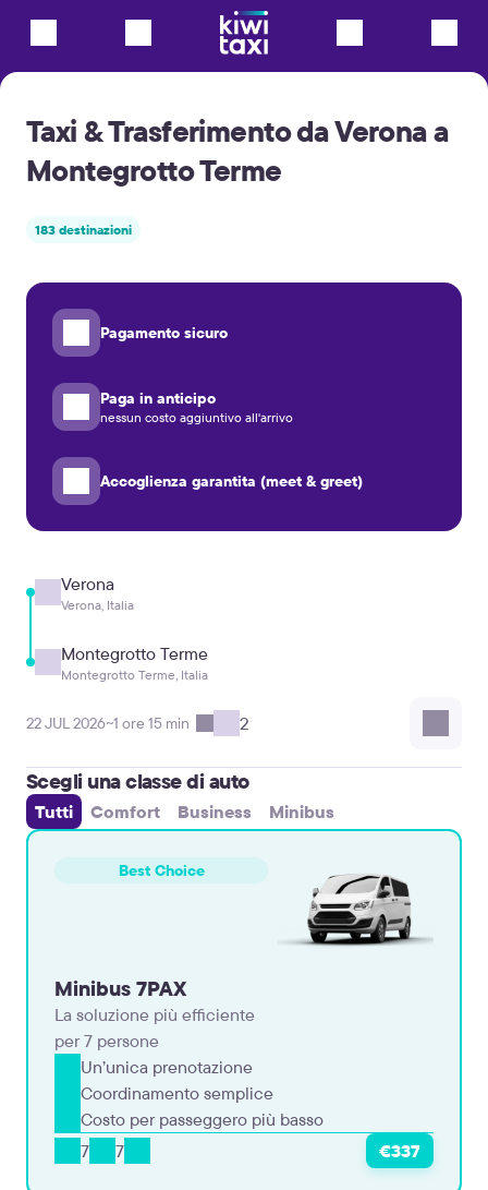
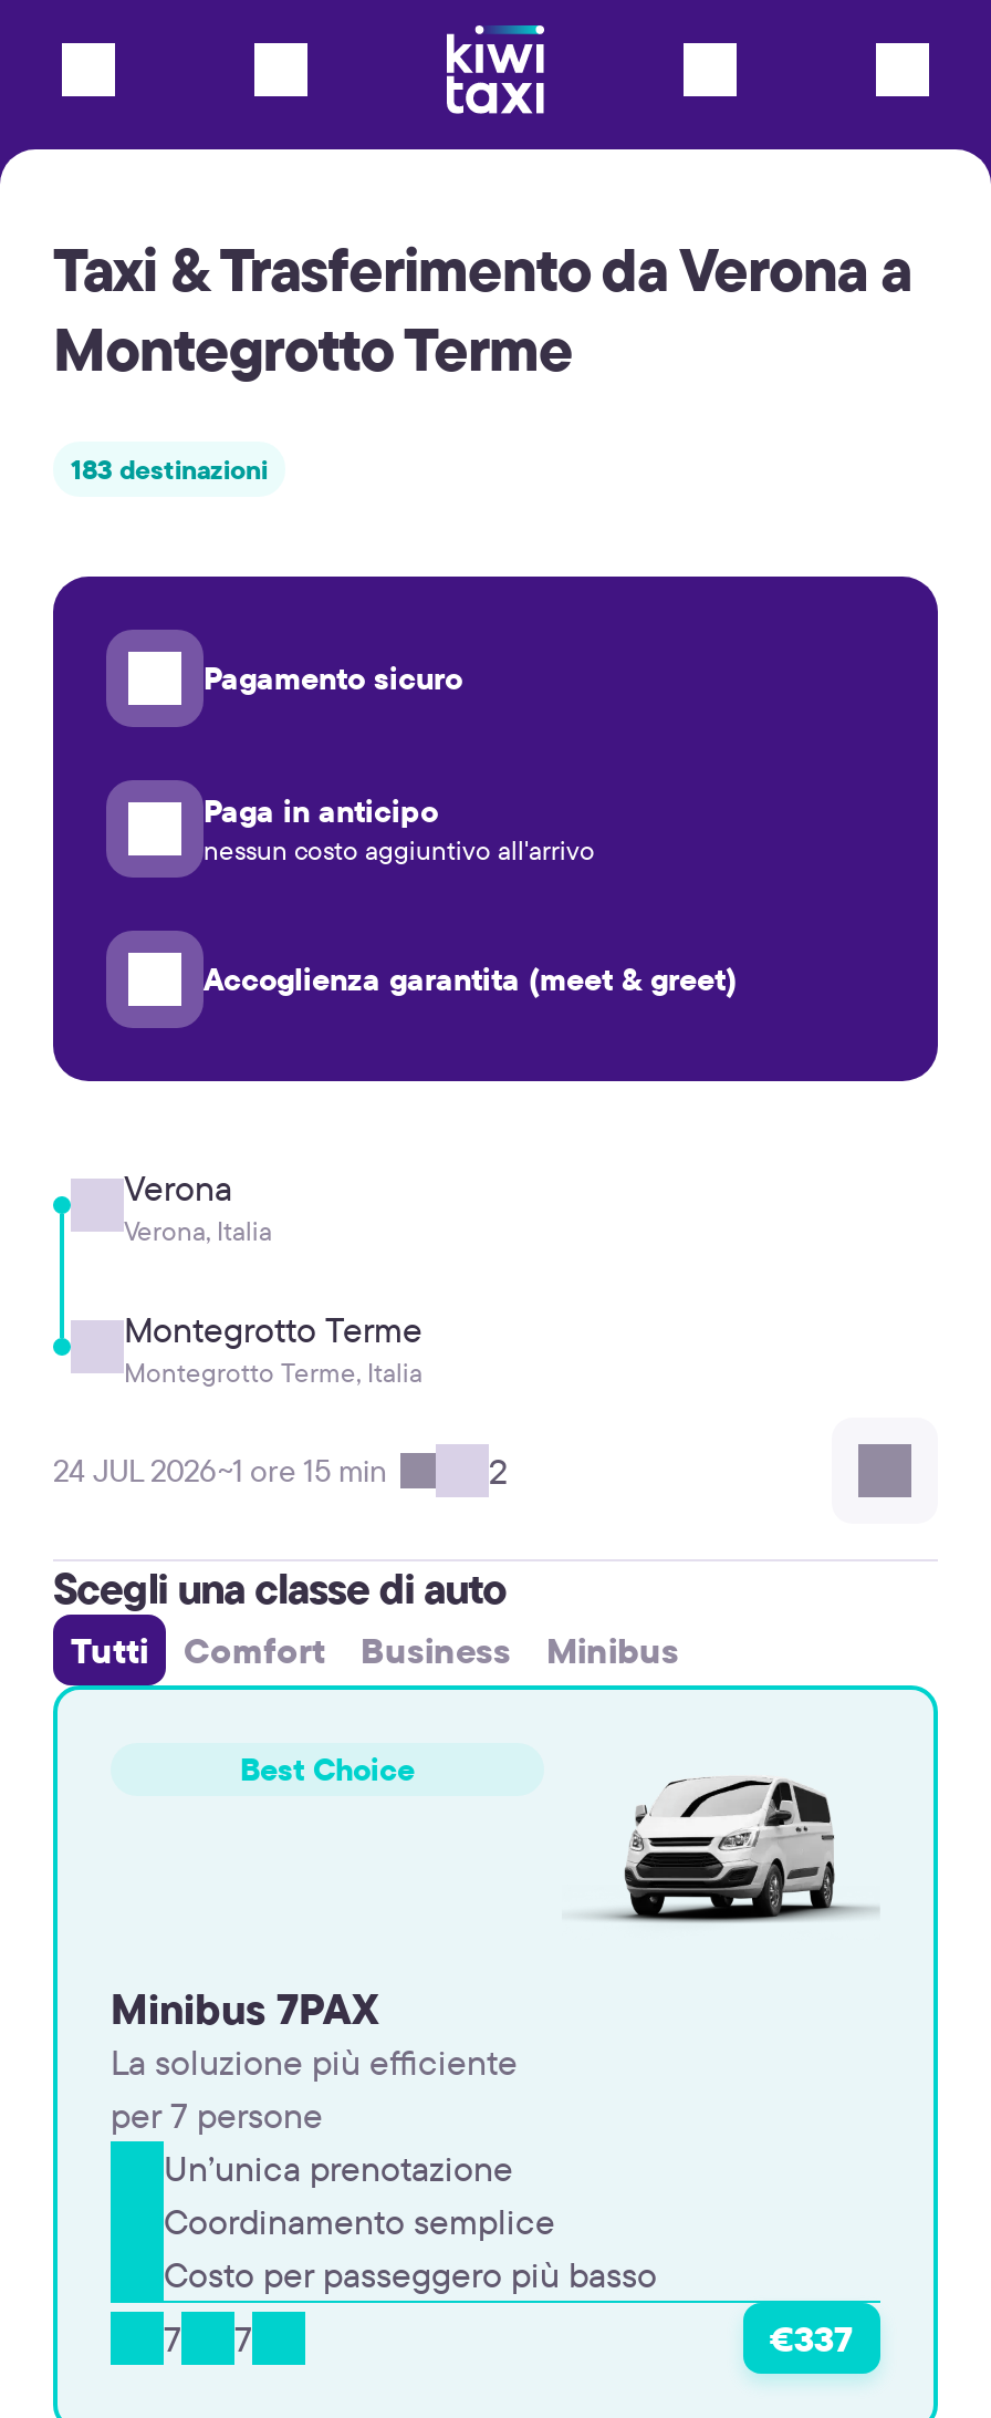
[26,713,196,733] 22 JUL 2026~1 ore 15 min -> [53,1451,400,1491] 24 JUL 2026~1 ore 15 min

